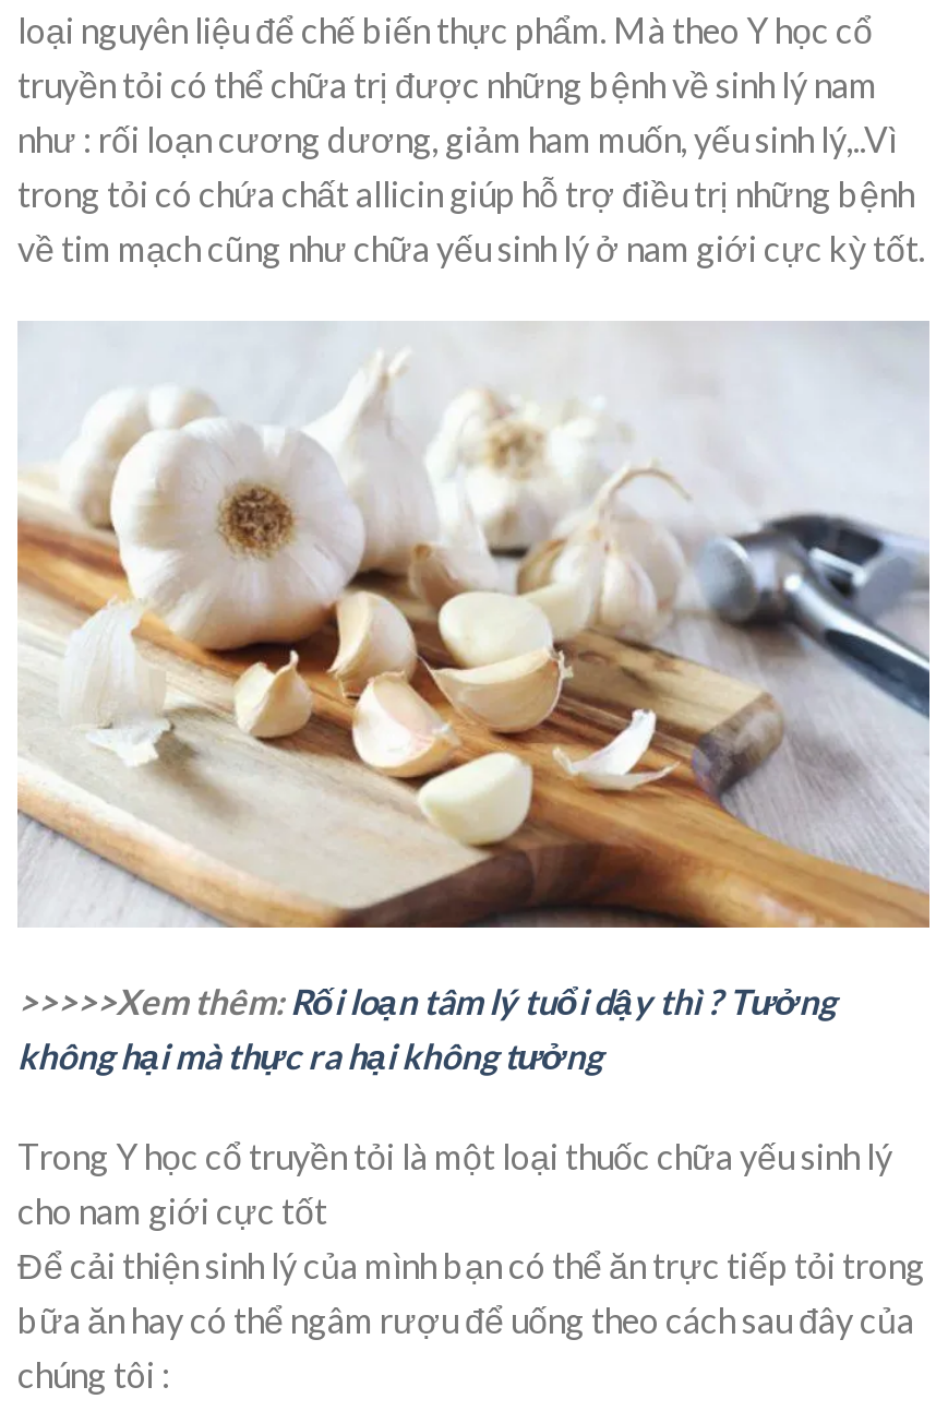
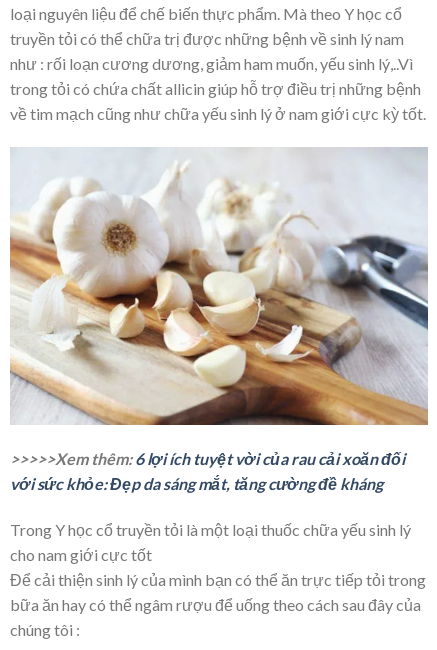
[17,980,836,1076] >>>>>Xem thêm: Rối loạn tâm lý tuổi dậy thì ? Tưởng | không hại mà thực ra hại không tưởng -> [10,449,405,493] >>>>>Xem thêm: 6 lợi ích tuyệt vời của rau cải xoăn đối | với sức khỏe: Đẹp da sáng mắt, tăng cường đề kháng

